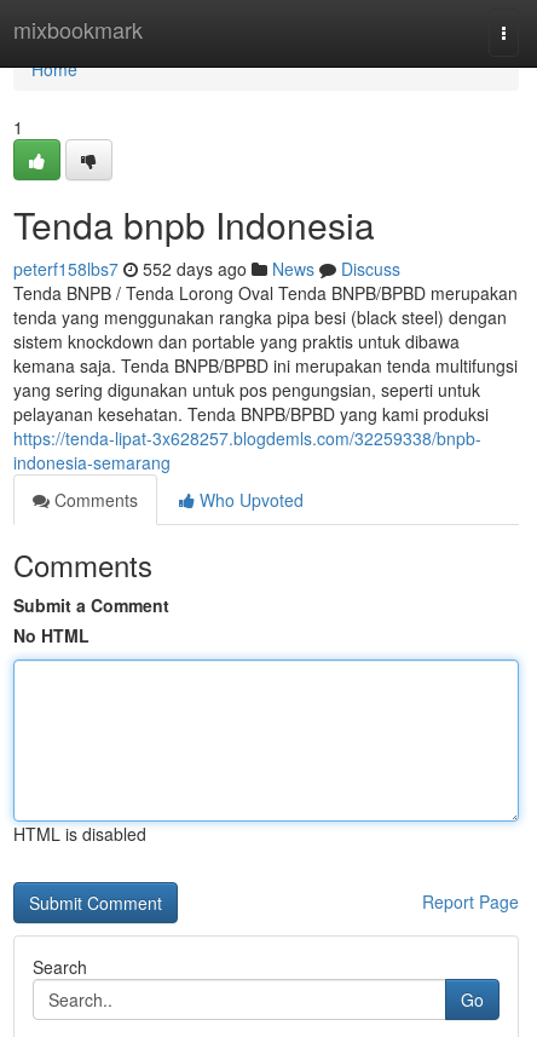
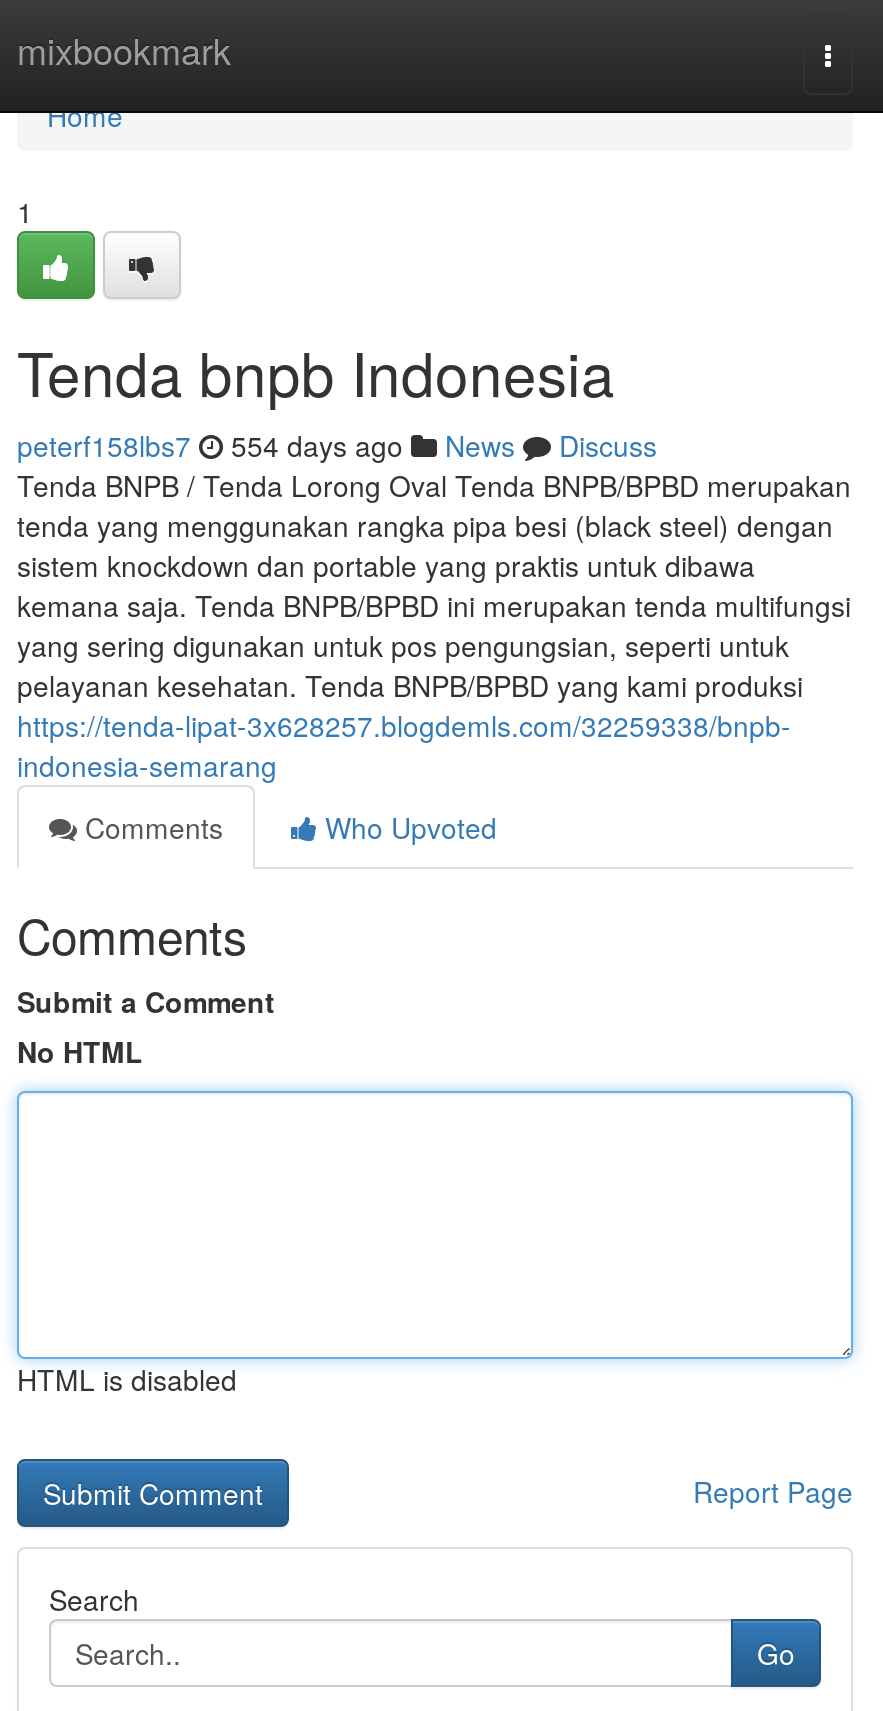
[13,257,400,281] peterf158lbs7 552 days ago News Discuss -> [17,425,657,465] peterf158lbs7 554 days ago News Discuss

